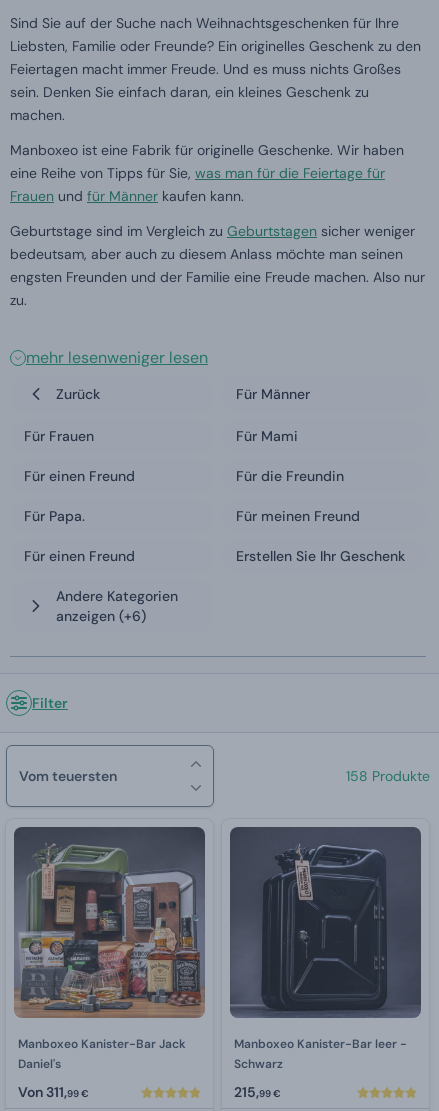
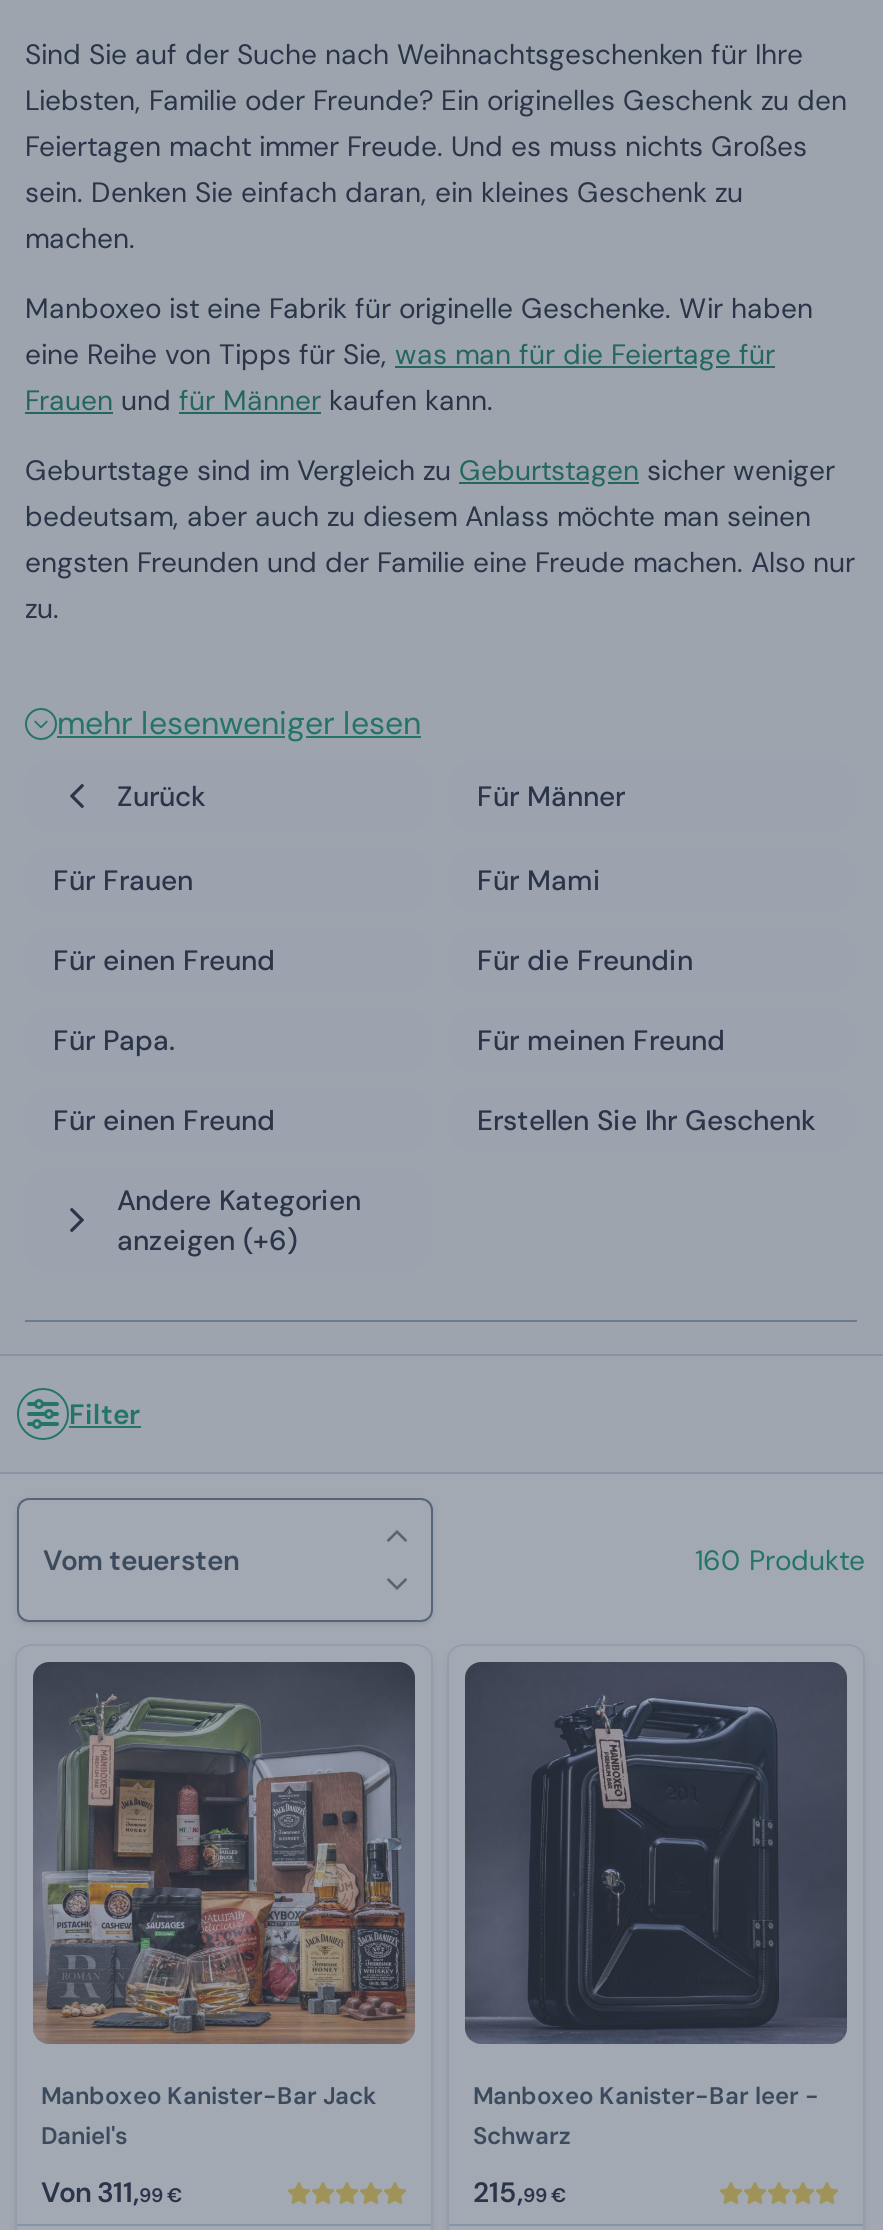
[346,767,430,785] 158 Produkte -> [695,1542,865,1578] 160 Produkte

